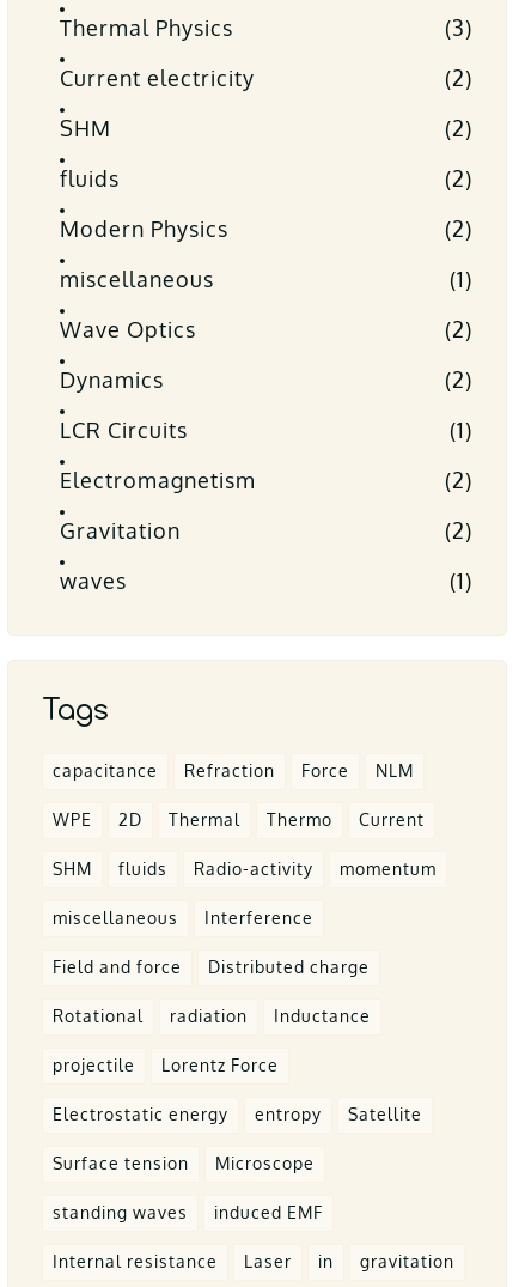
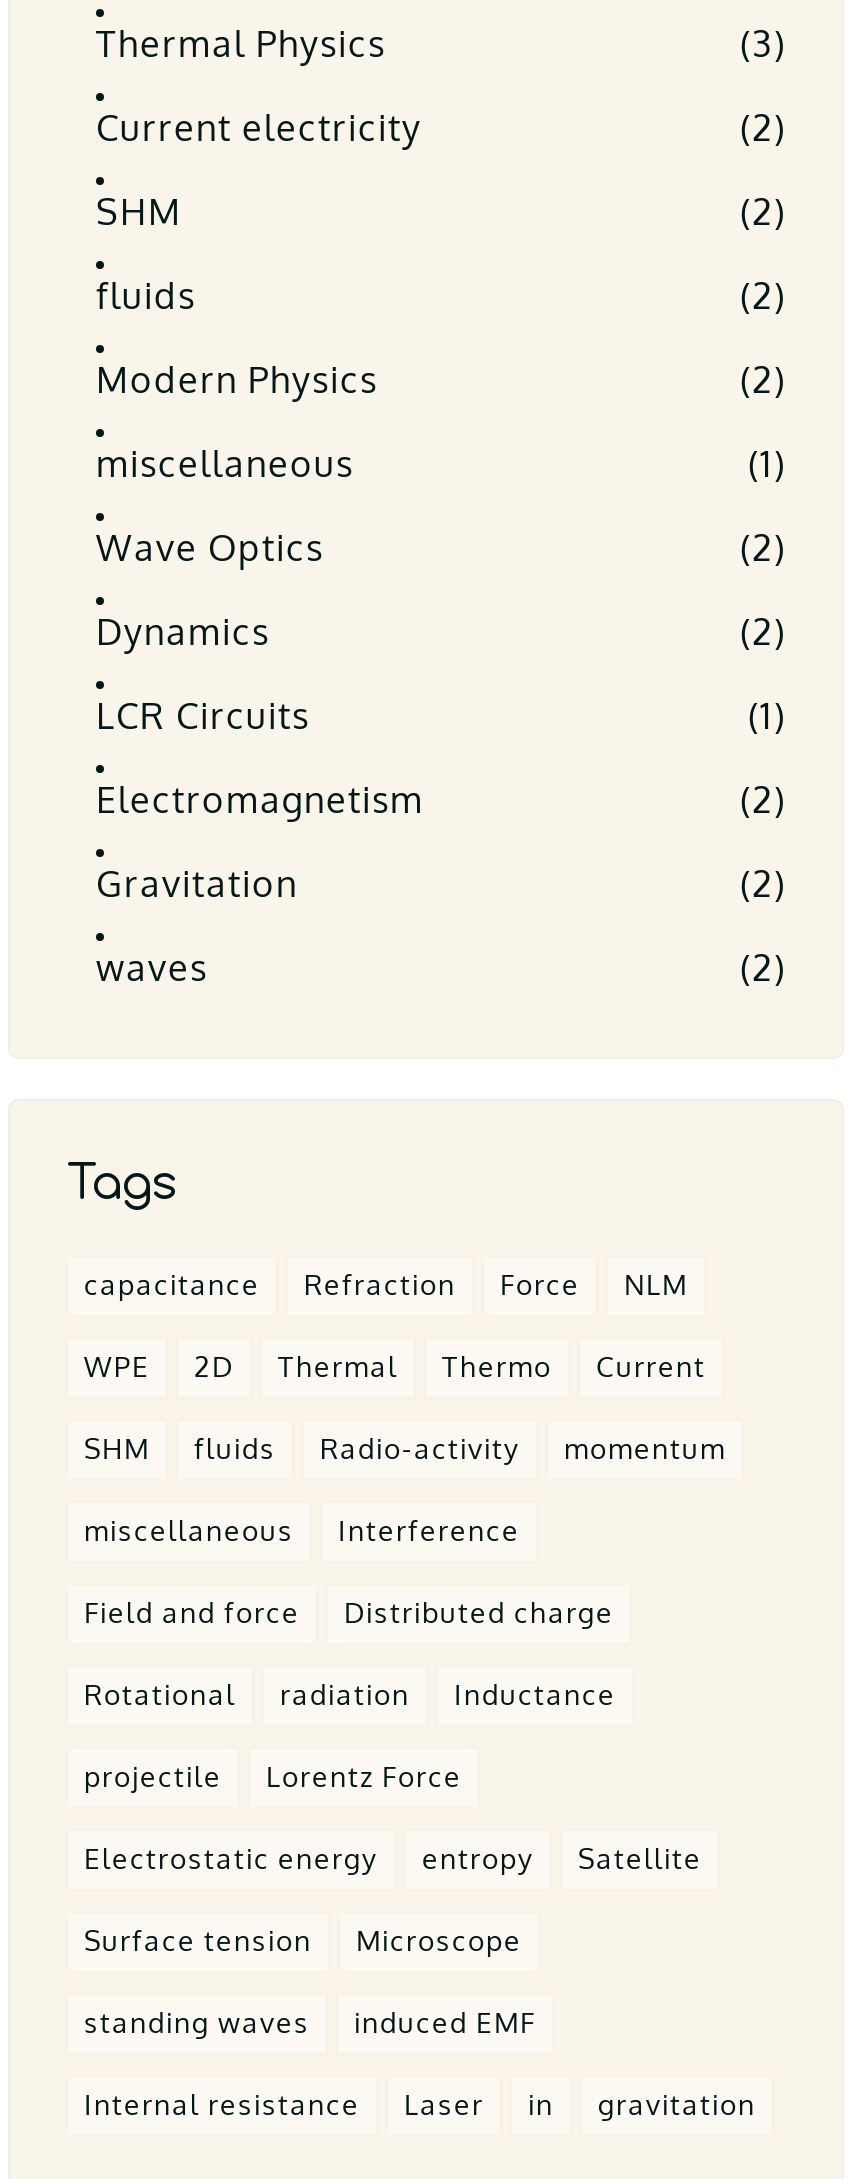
[450,567,472,596] (1) -> [740,945,786,993] (2)

